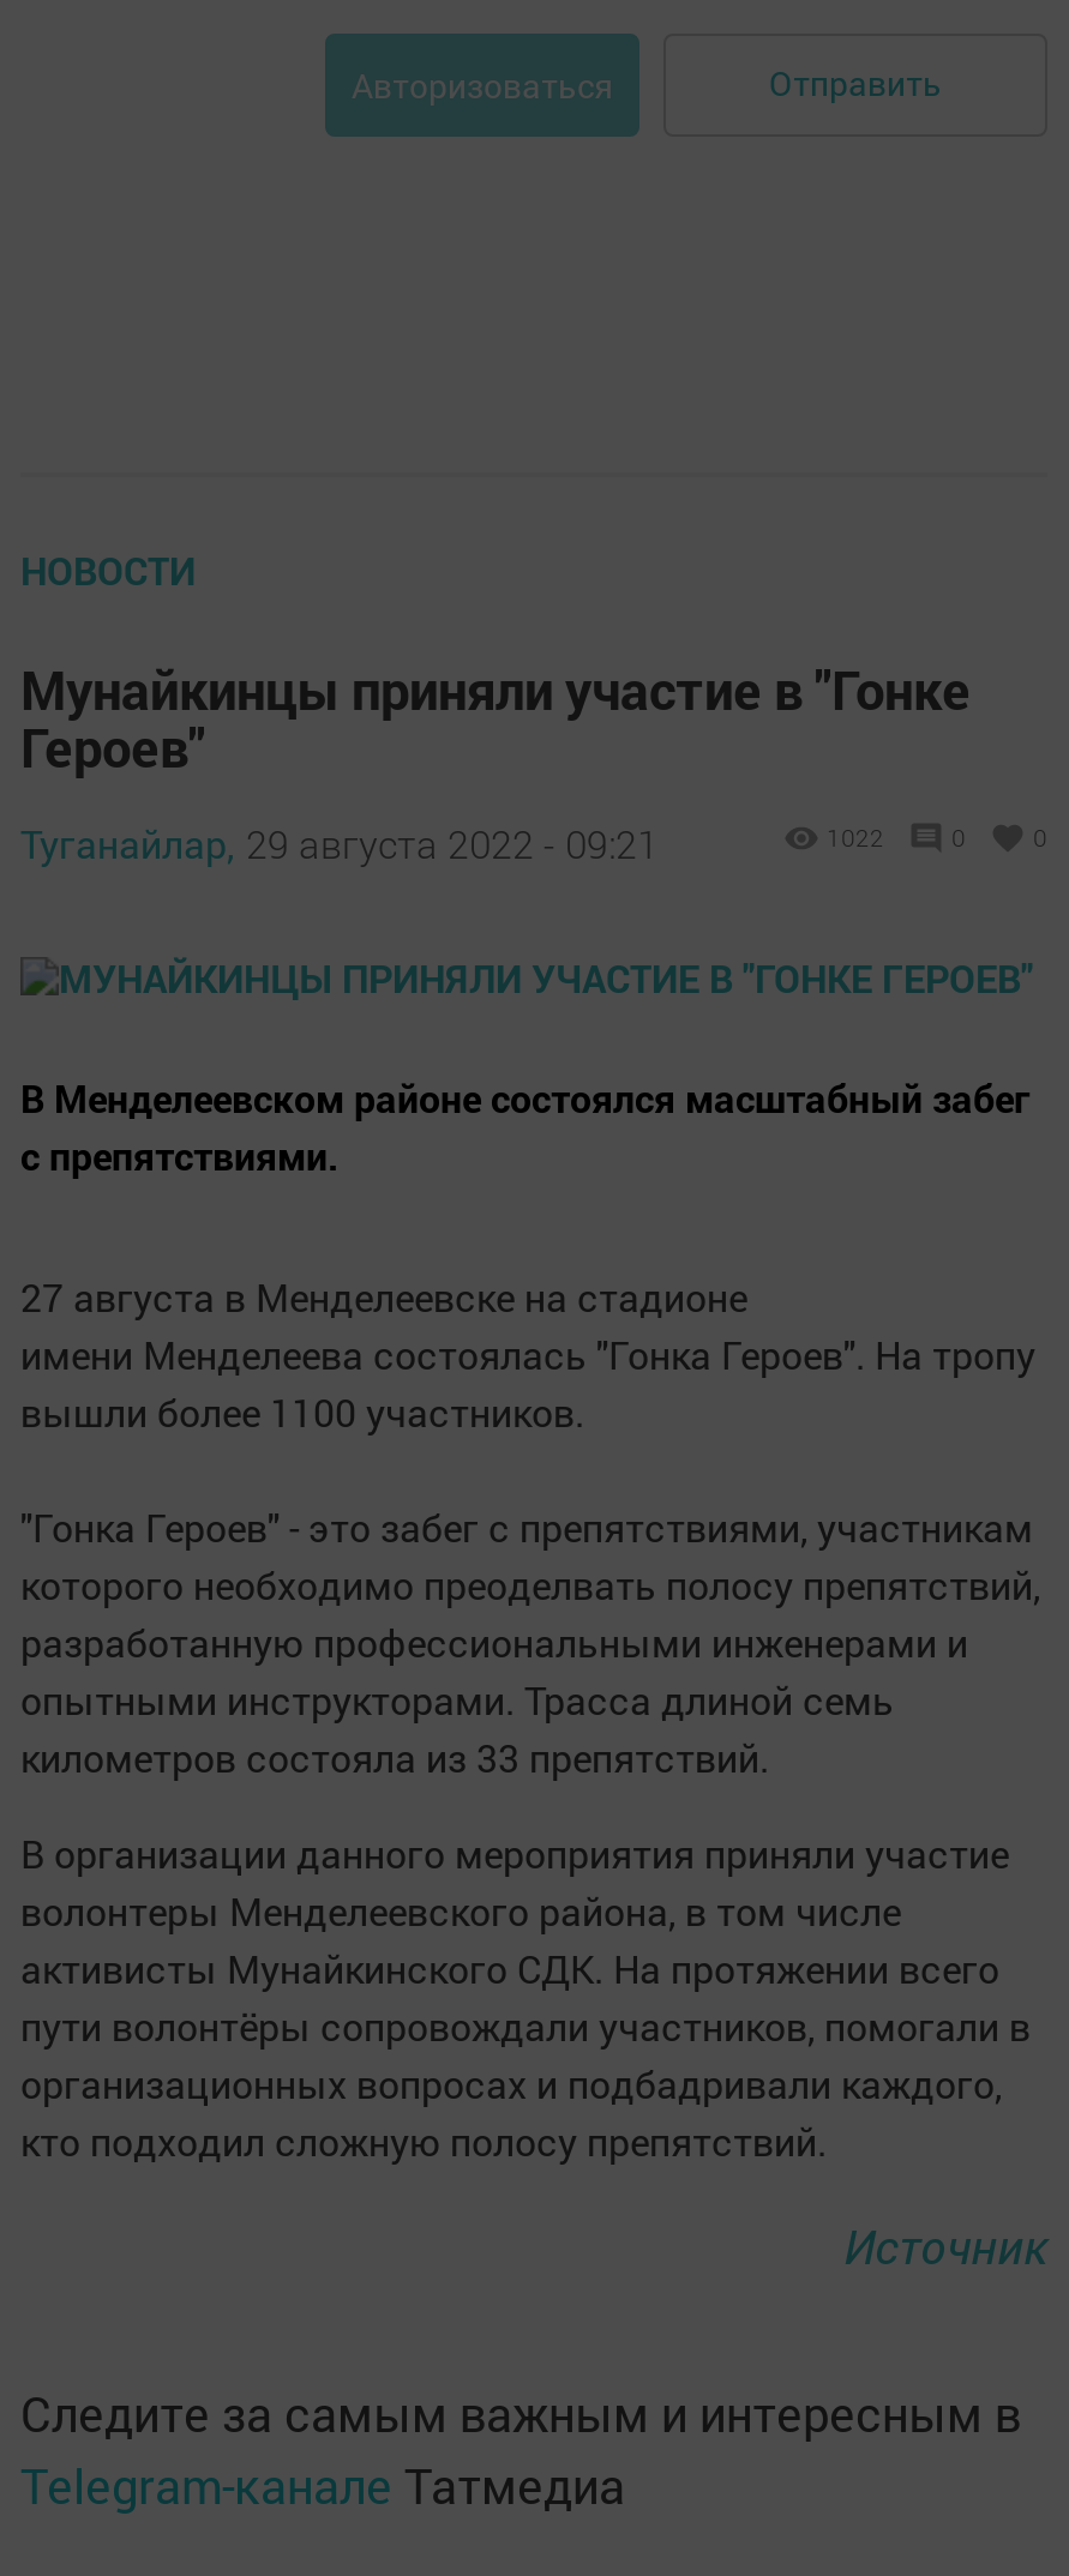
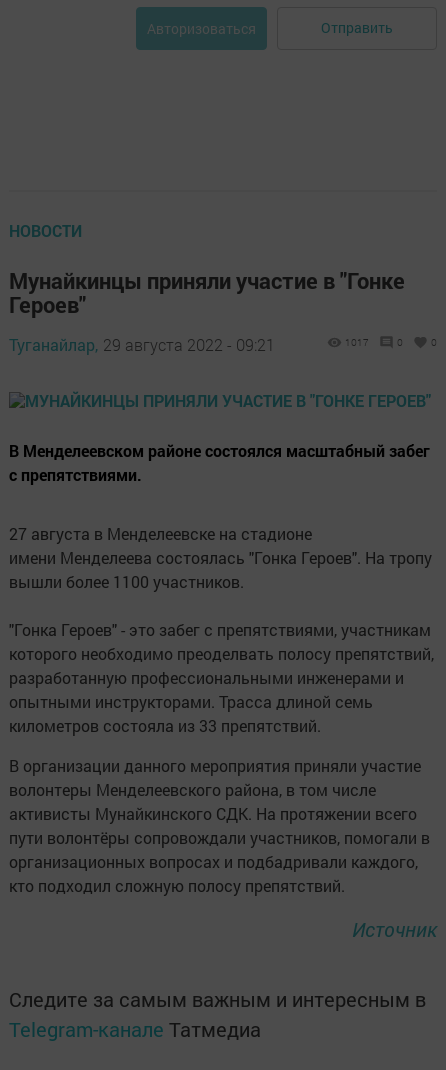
[827,822,884,853] 1022 -> [345,336,369,349] 1017

